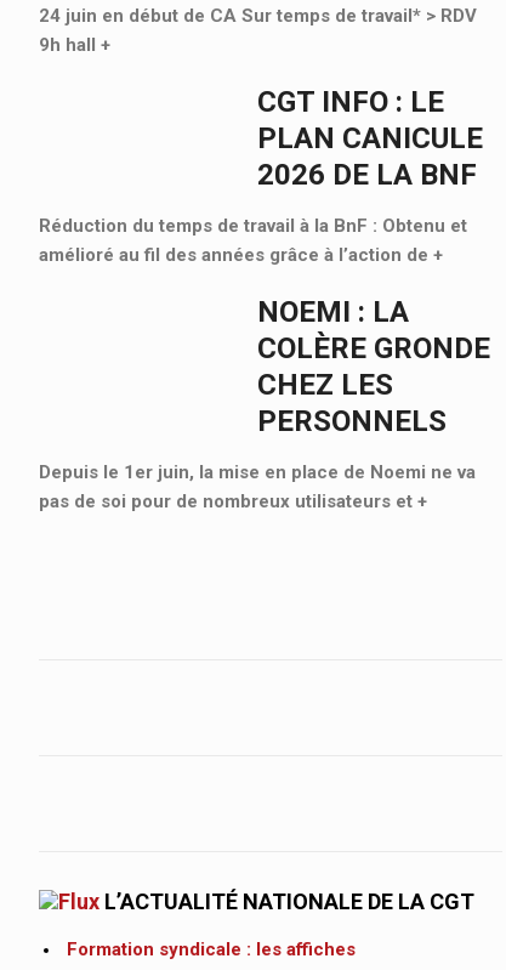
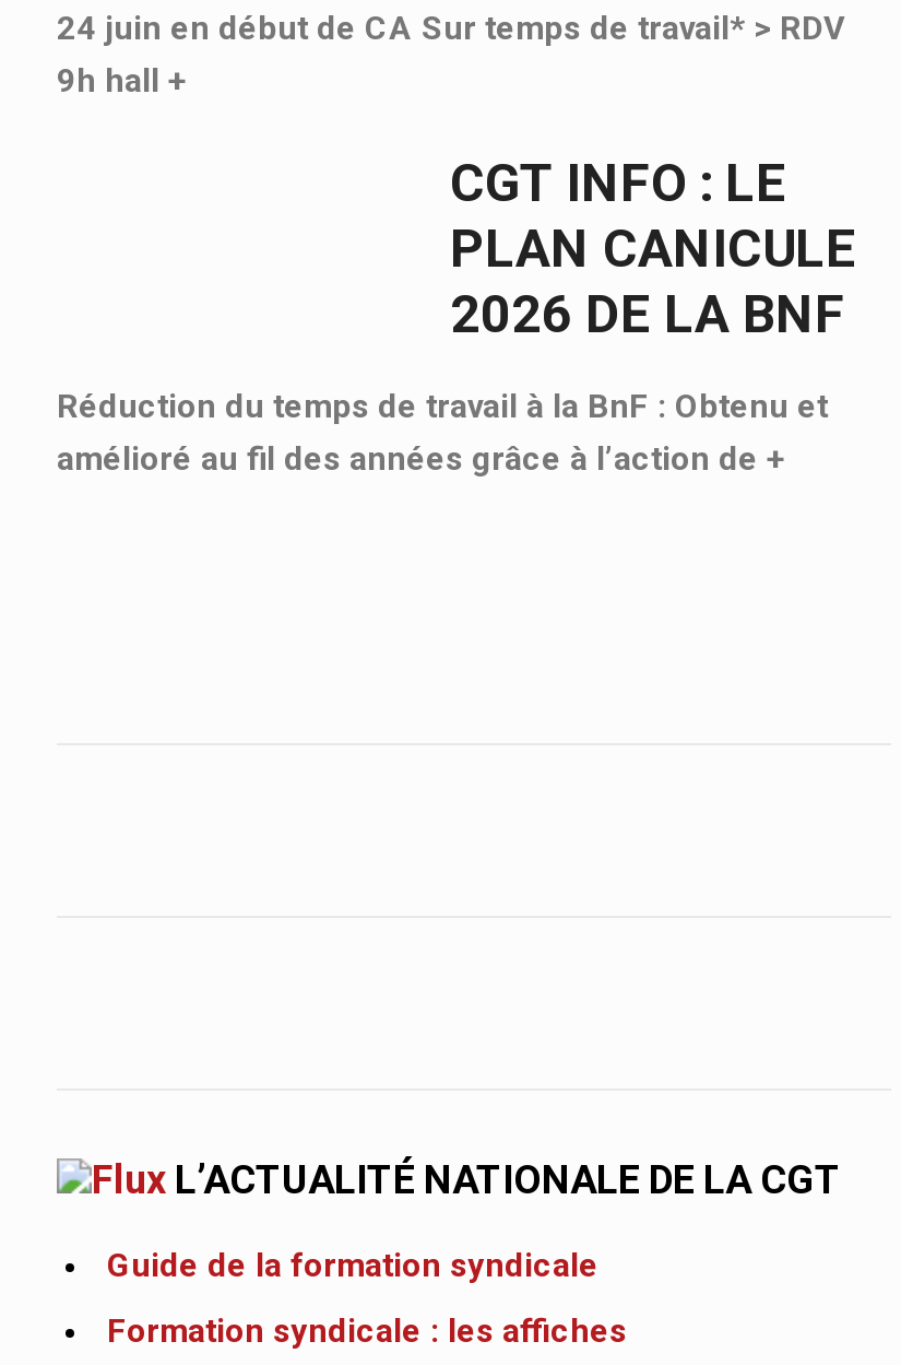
[39,295,490,512] NOEMI : LA | COLÈRE GRONDE | CHEZ LES | PERSONNELS | Depuis le 1er juin, la mise en place de Noemi ne va | pas de soi pour de nombreux utilisateurs et + -> none
moved [104,889,474,914] -> [175,1156,841,1202]: L’ACTUALITÉ NATIONALE DE LA CGT
none -> [107,1246,598,1285] Guide de la formation syndicale

